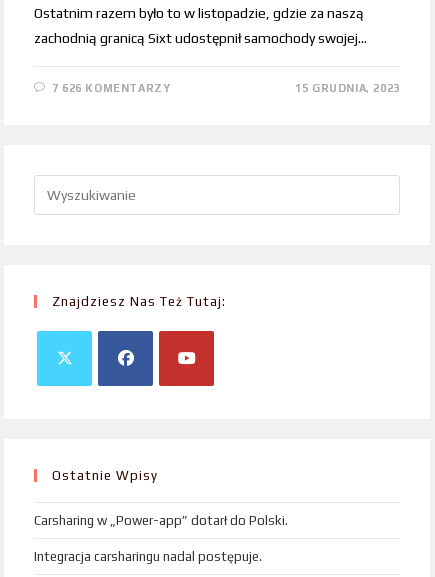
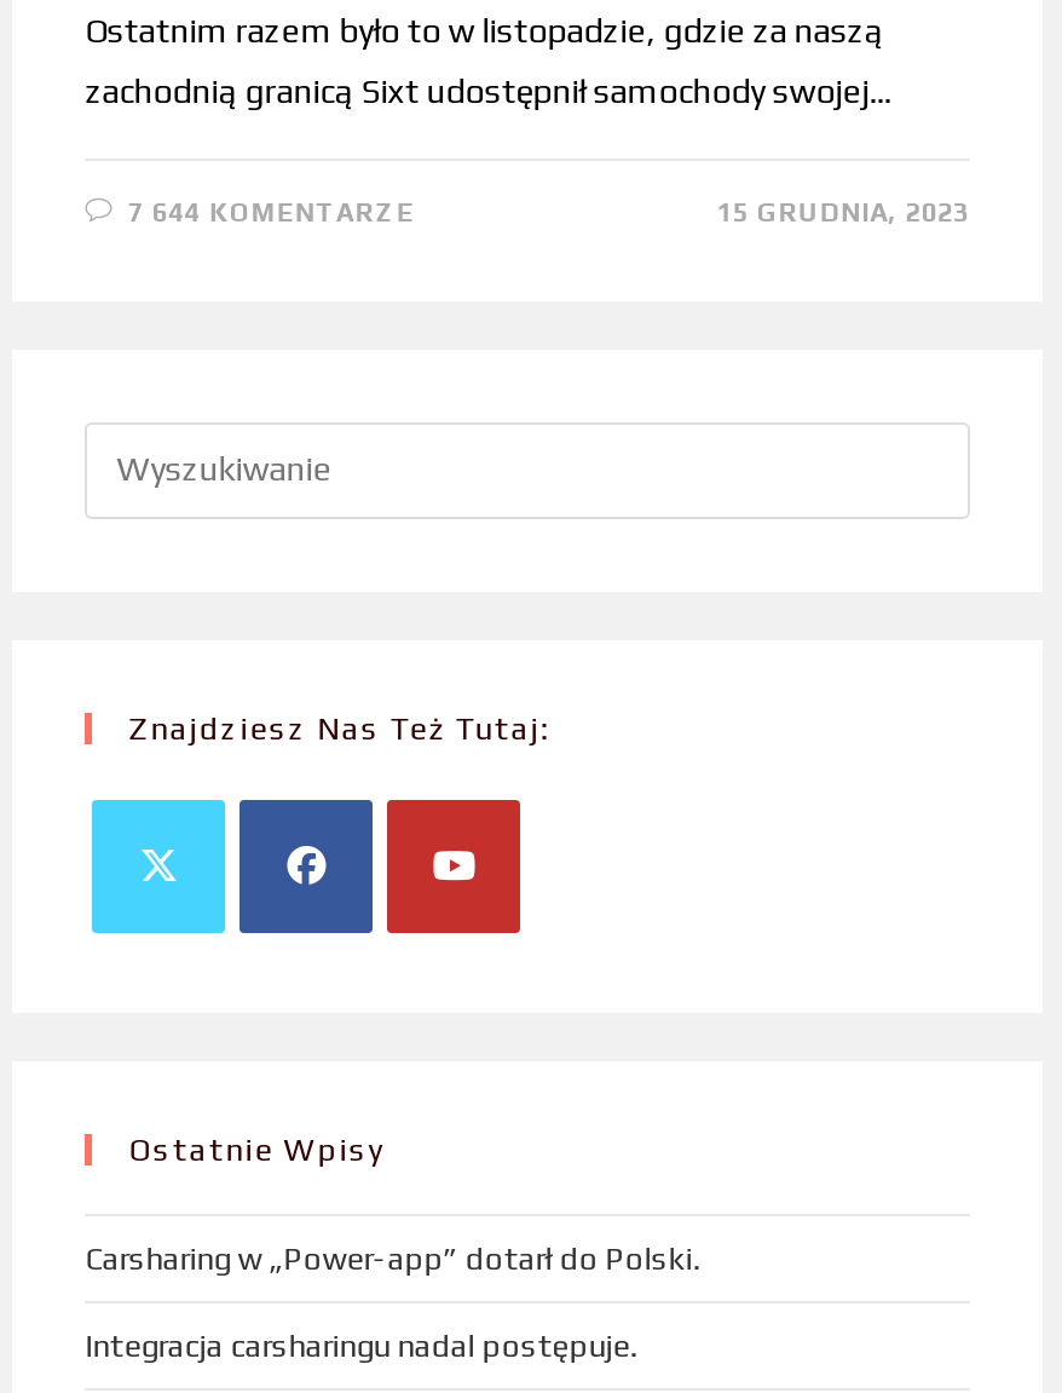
[52,82,170,94] 7 626 KOMENTARZY -> [128,197,415,226] 7 644 KOMENTARZE

